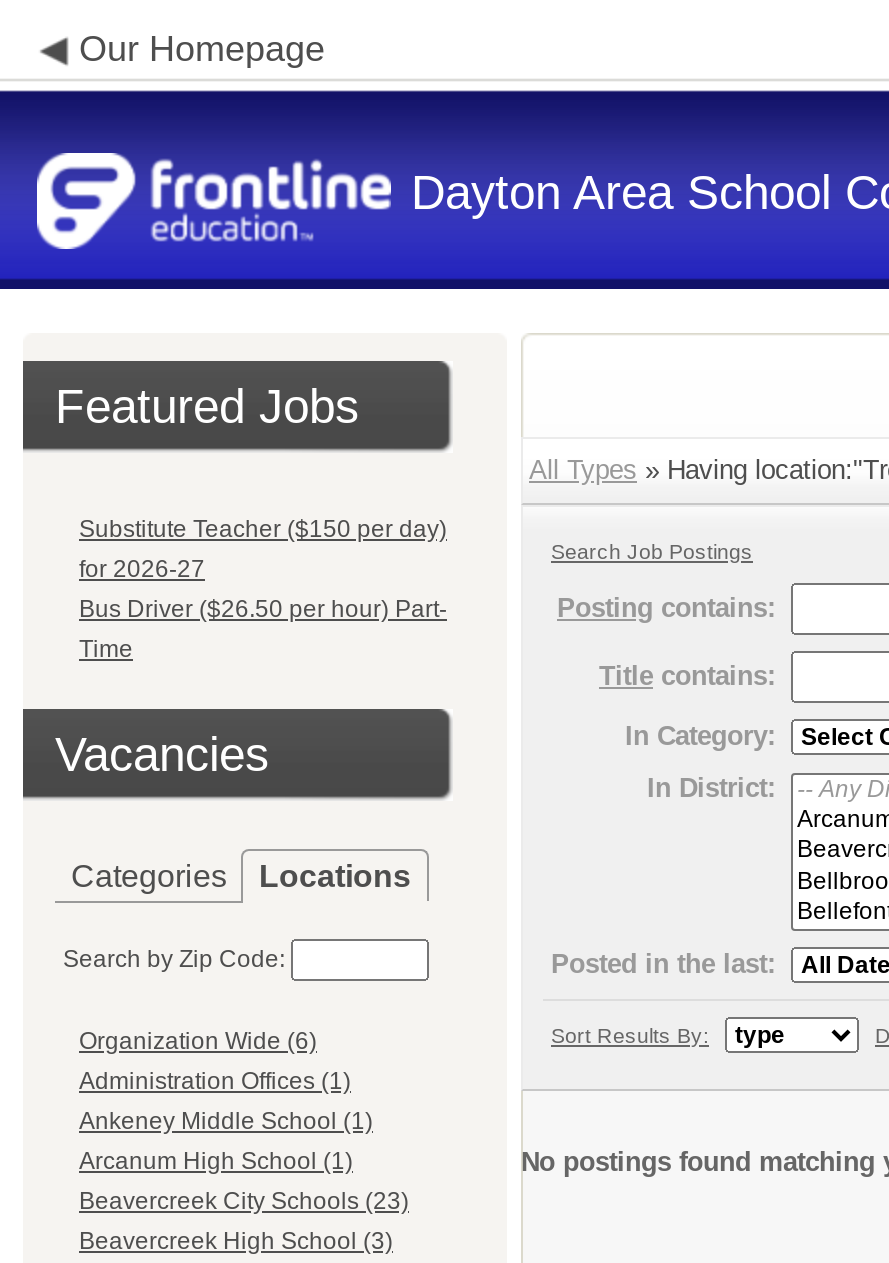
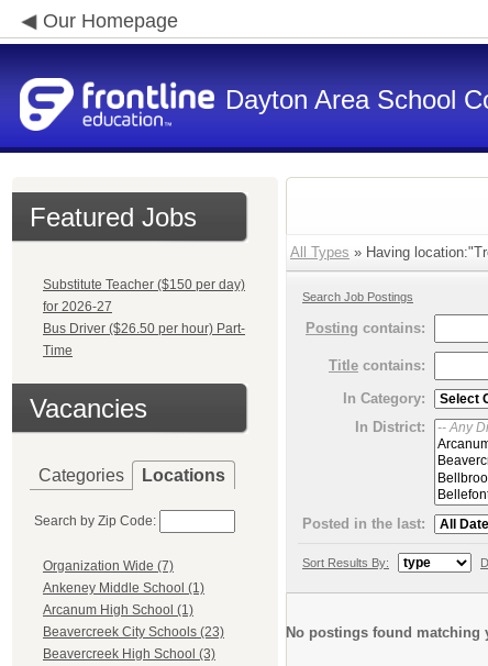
[79,1028,351,1096] Organization Wide (6) | Administration Offices (1) -> [43,559,174,574] Organization Wide (7)

